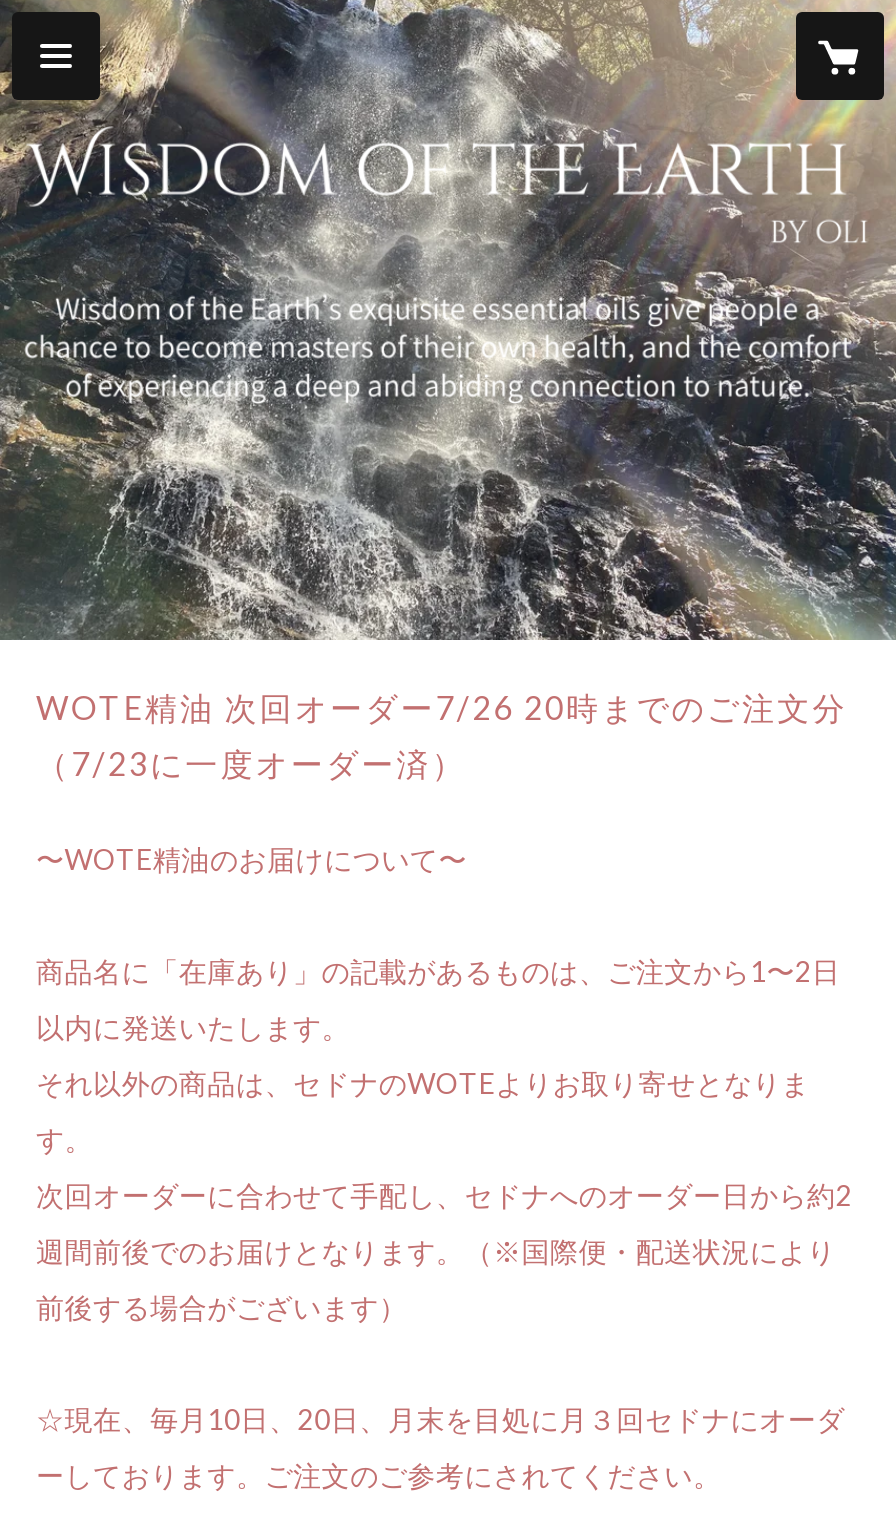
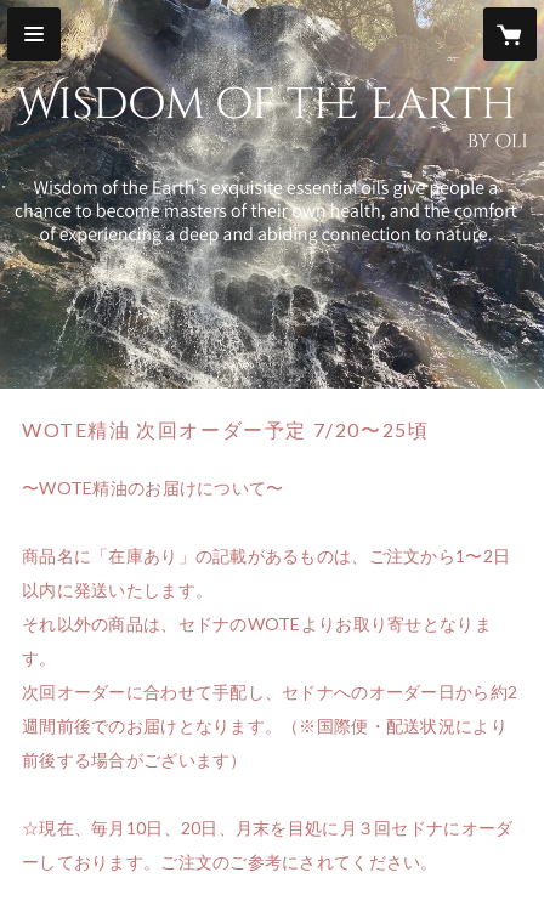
[36,688,848,782] WOTE精油 次回オーダー7/26 20時までのご注文分 | （7/23に一度オーダー済） -> [22,418,429,441] WOTE精油 次回オーダー予定 7/20〜25頃

